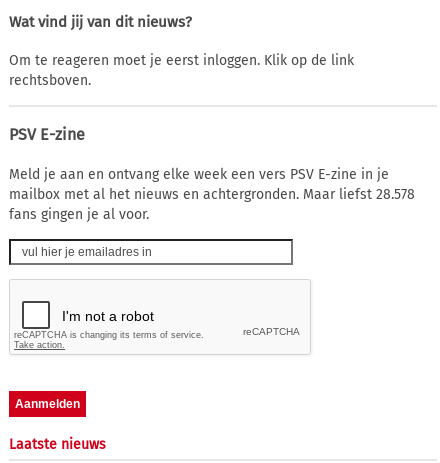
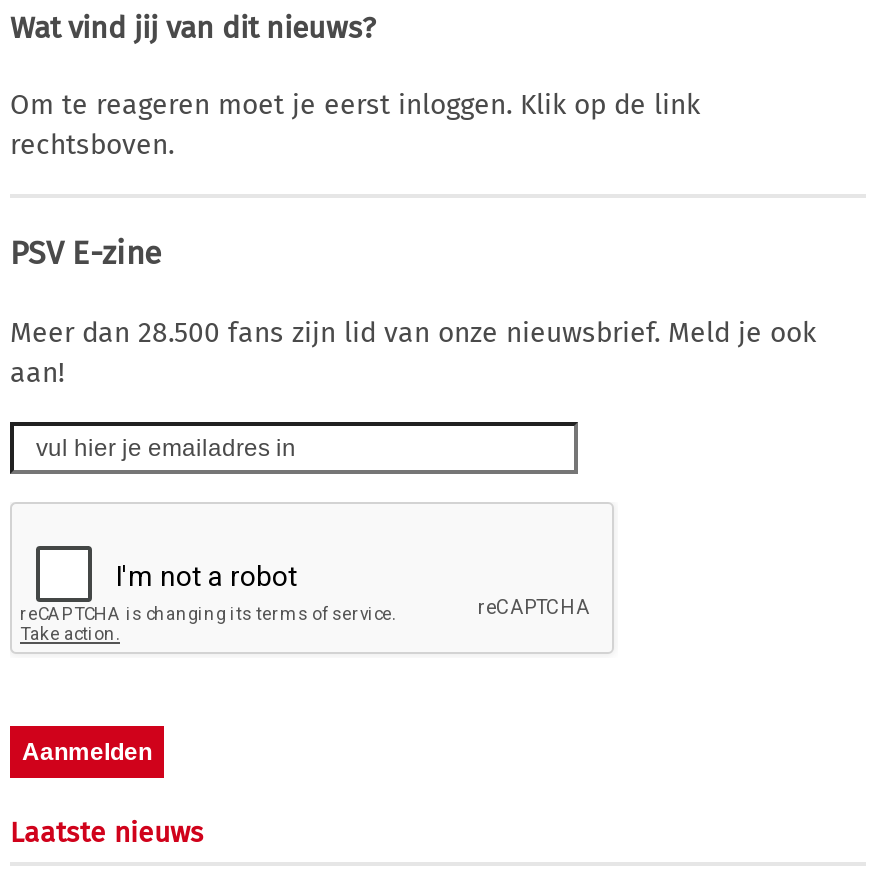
[9,166,415,223] Meld je aan en ontvang elke week een vers PSV E-zine in je | mailbox met al het nieuws en achtergronden. Maar liefst 28.578 | fans gingen je al voor. -> [10,315,816,389] Meer dan 28.500 fans zijn lid van onze nieuwsbrief. Meld je ook | aan!

